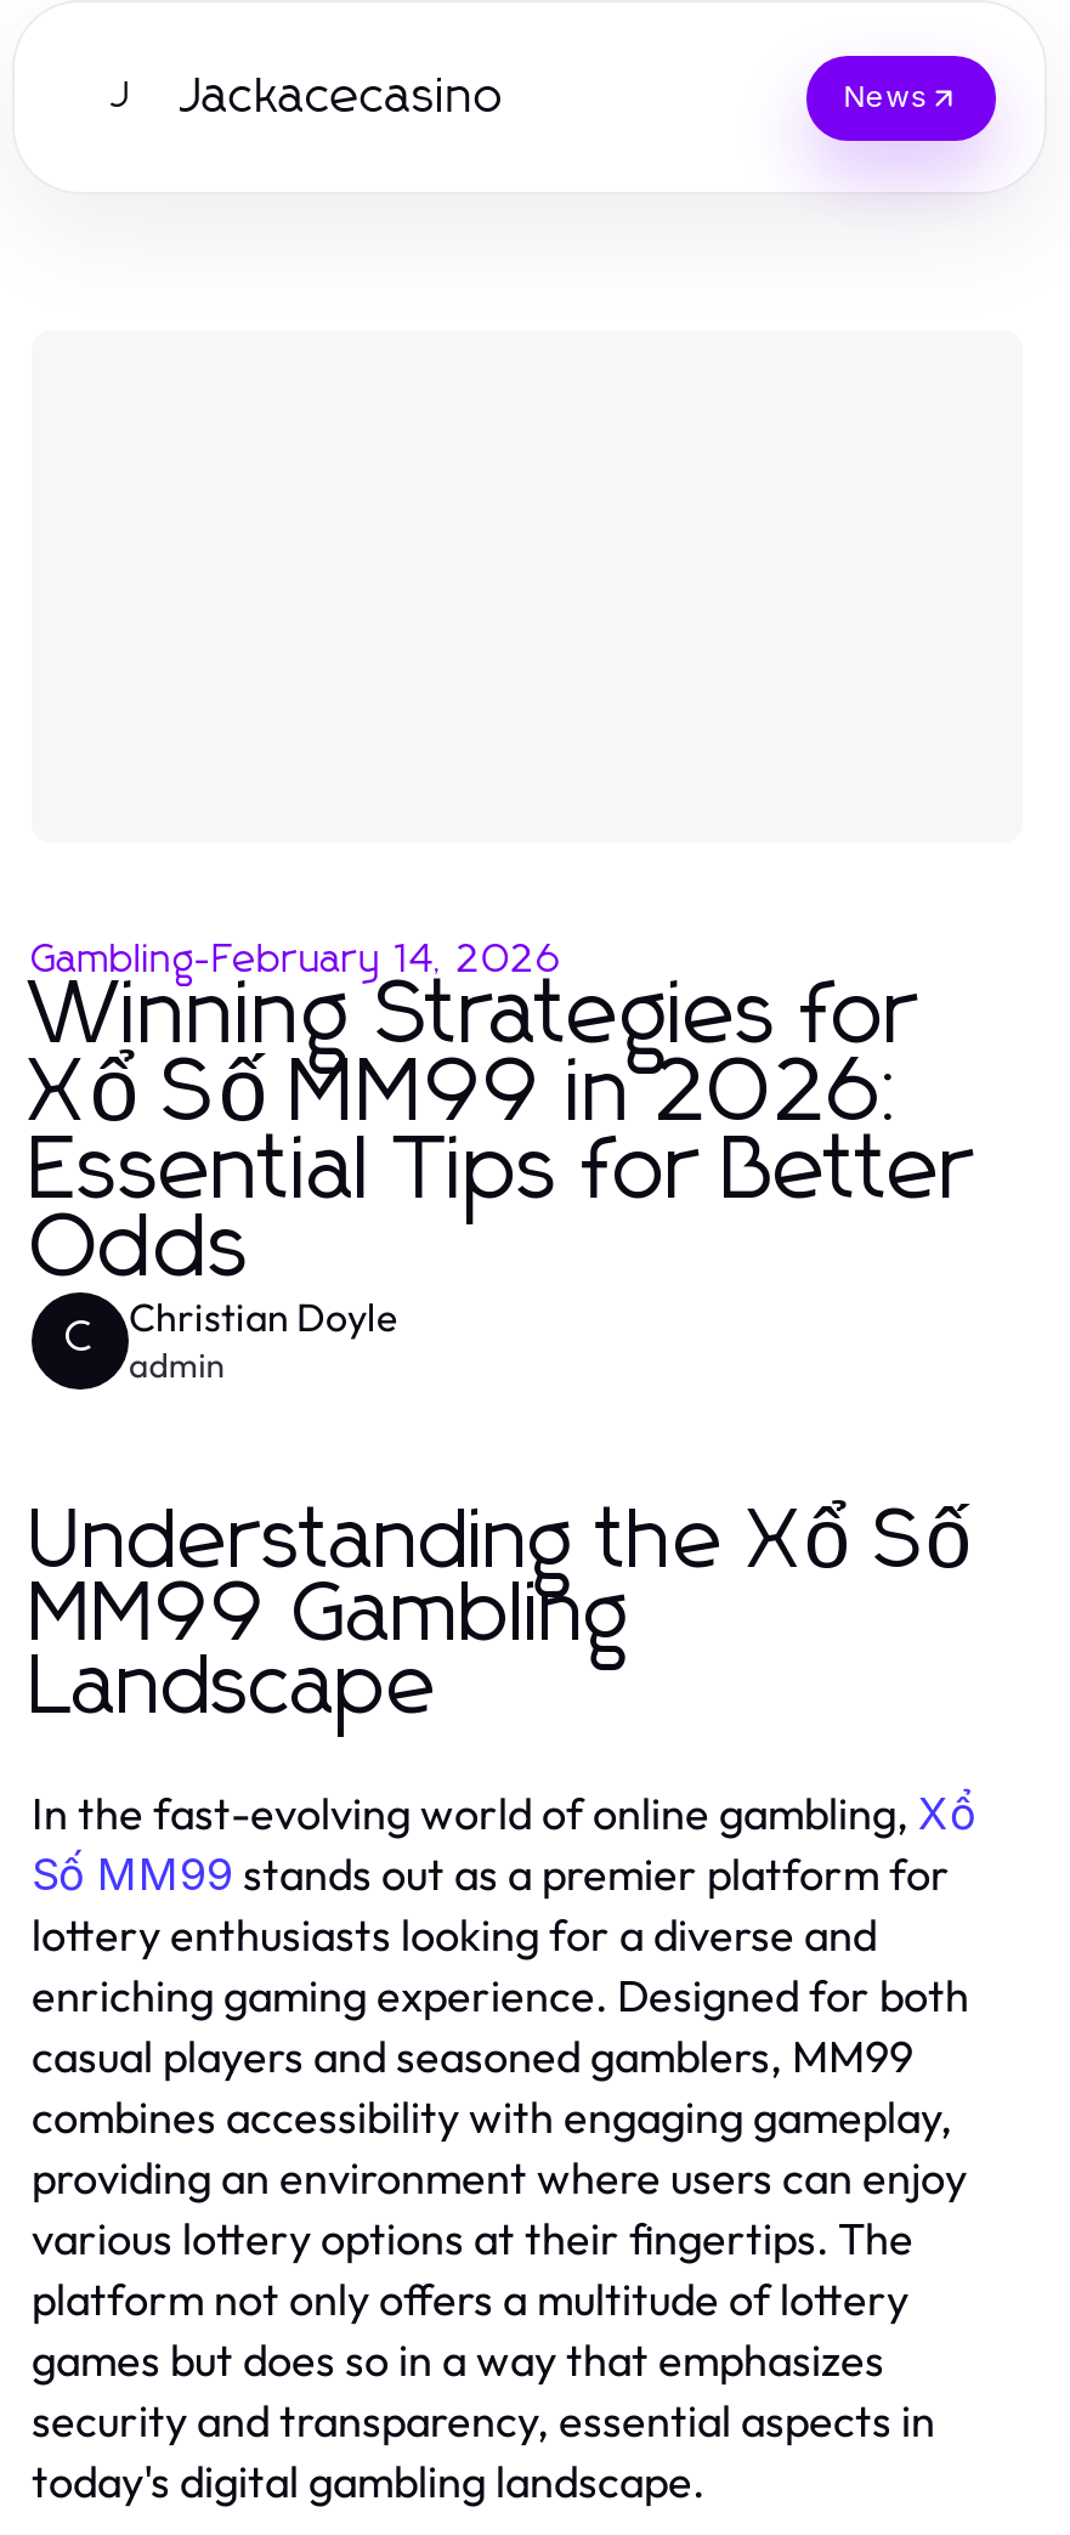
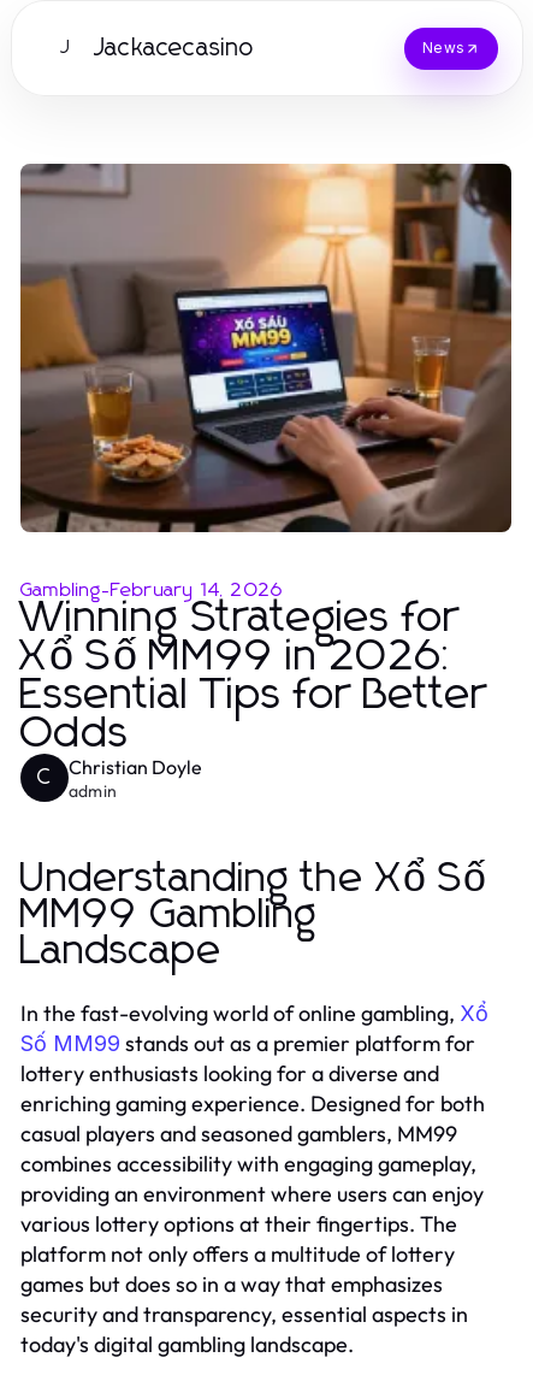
none -> [19,163,513,533] [image]

